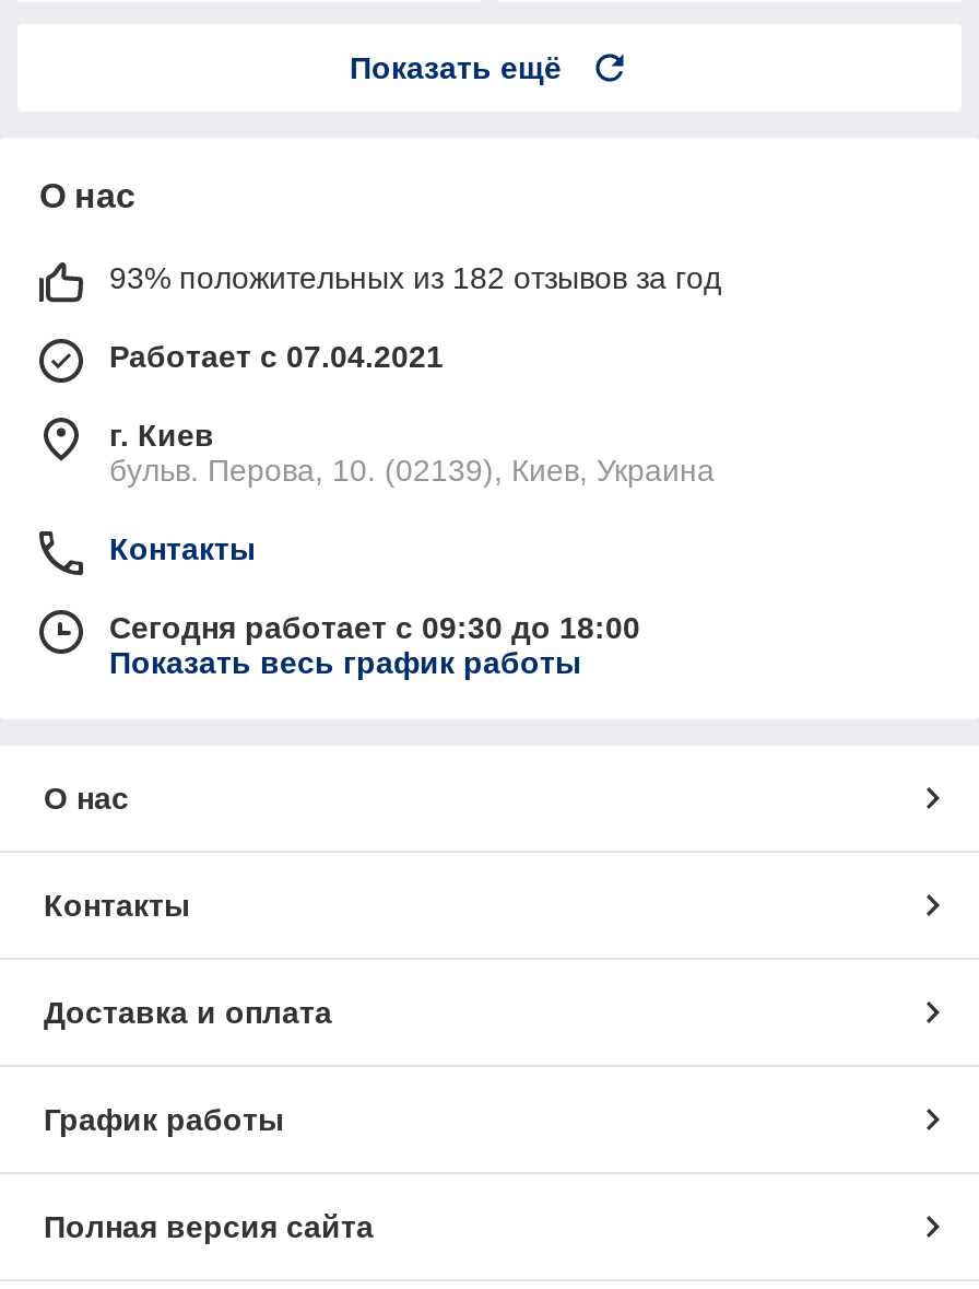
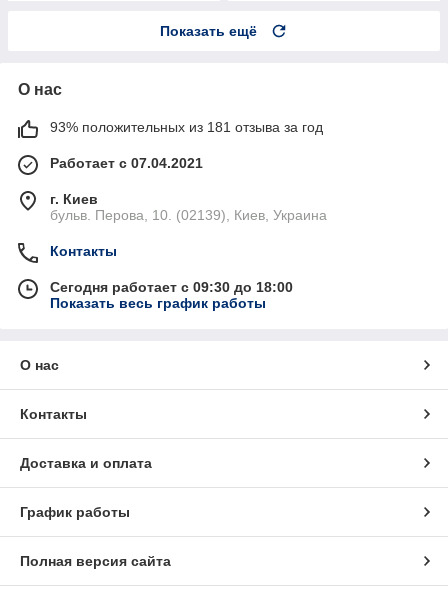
[109,260,721,295] 93% положительных из 182 отзывов за год -> [50,119,323,135] 93% положительных из 181 отзыва за год

